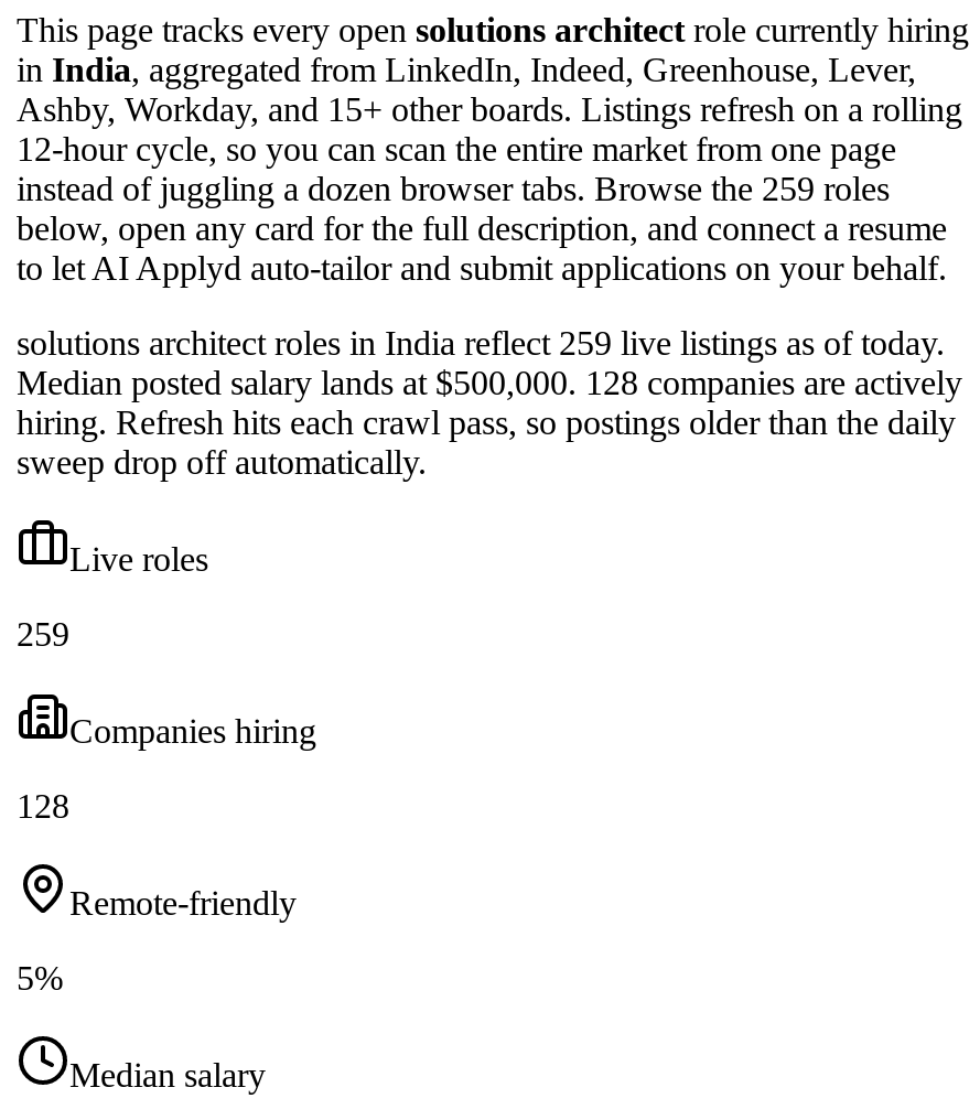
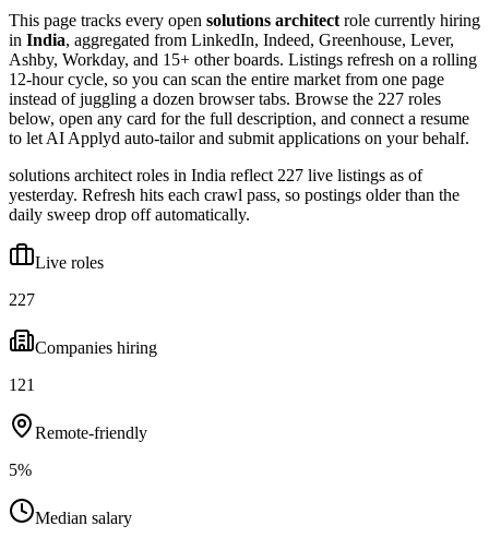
[17,169,890,207] instead of juggling a dozen browser tabs. Browse the 259 roles -> [9,89,441,108] instead of juggling a dozen browser tabs. Browse the 227 roles
[17,324,962,480] solutions architect roles in India reflect 259 live listings as of today. | Median posted salary lands at $500,000. 128 companies are actively | hiring. Refresh hits each crawl pass, so postings older than the daily | sweep drop off automatically. -> [9,166,460,223] solutions architect roles in India reflect 227 live listings as of | yesterday. Refresh hits each crawl pass, so postings older than the | daily sweep drop off automatically.
[17,615,69,652] 259 -> [9,290,35,309] 227
[17,787,69,824] 128 -> [9,375,35,394] 121

